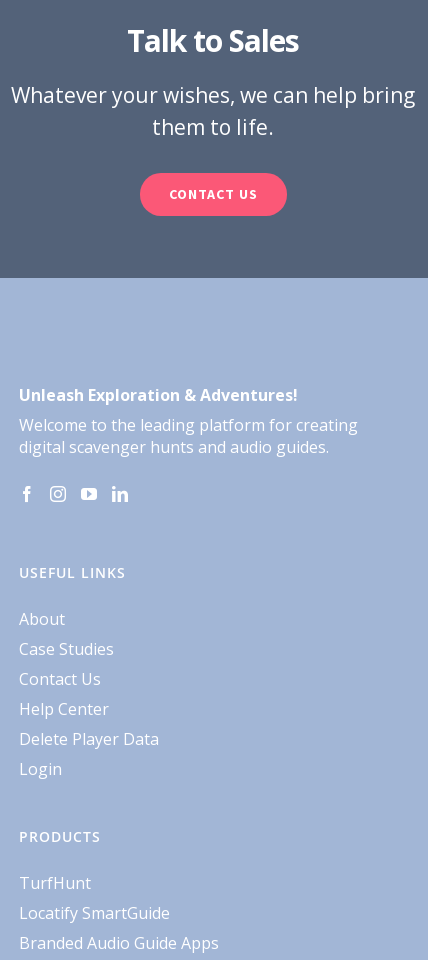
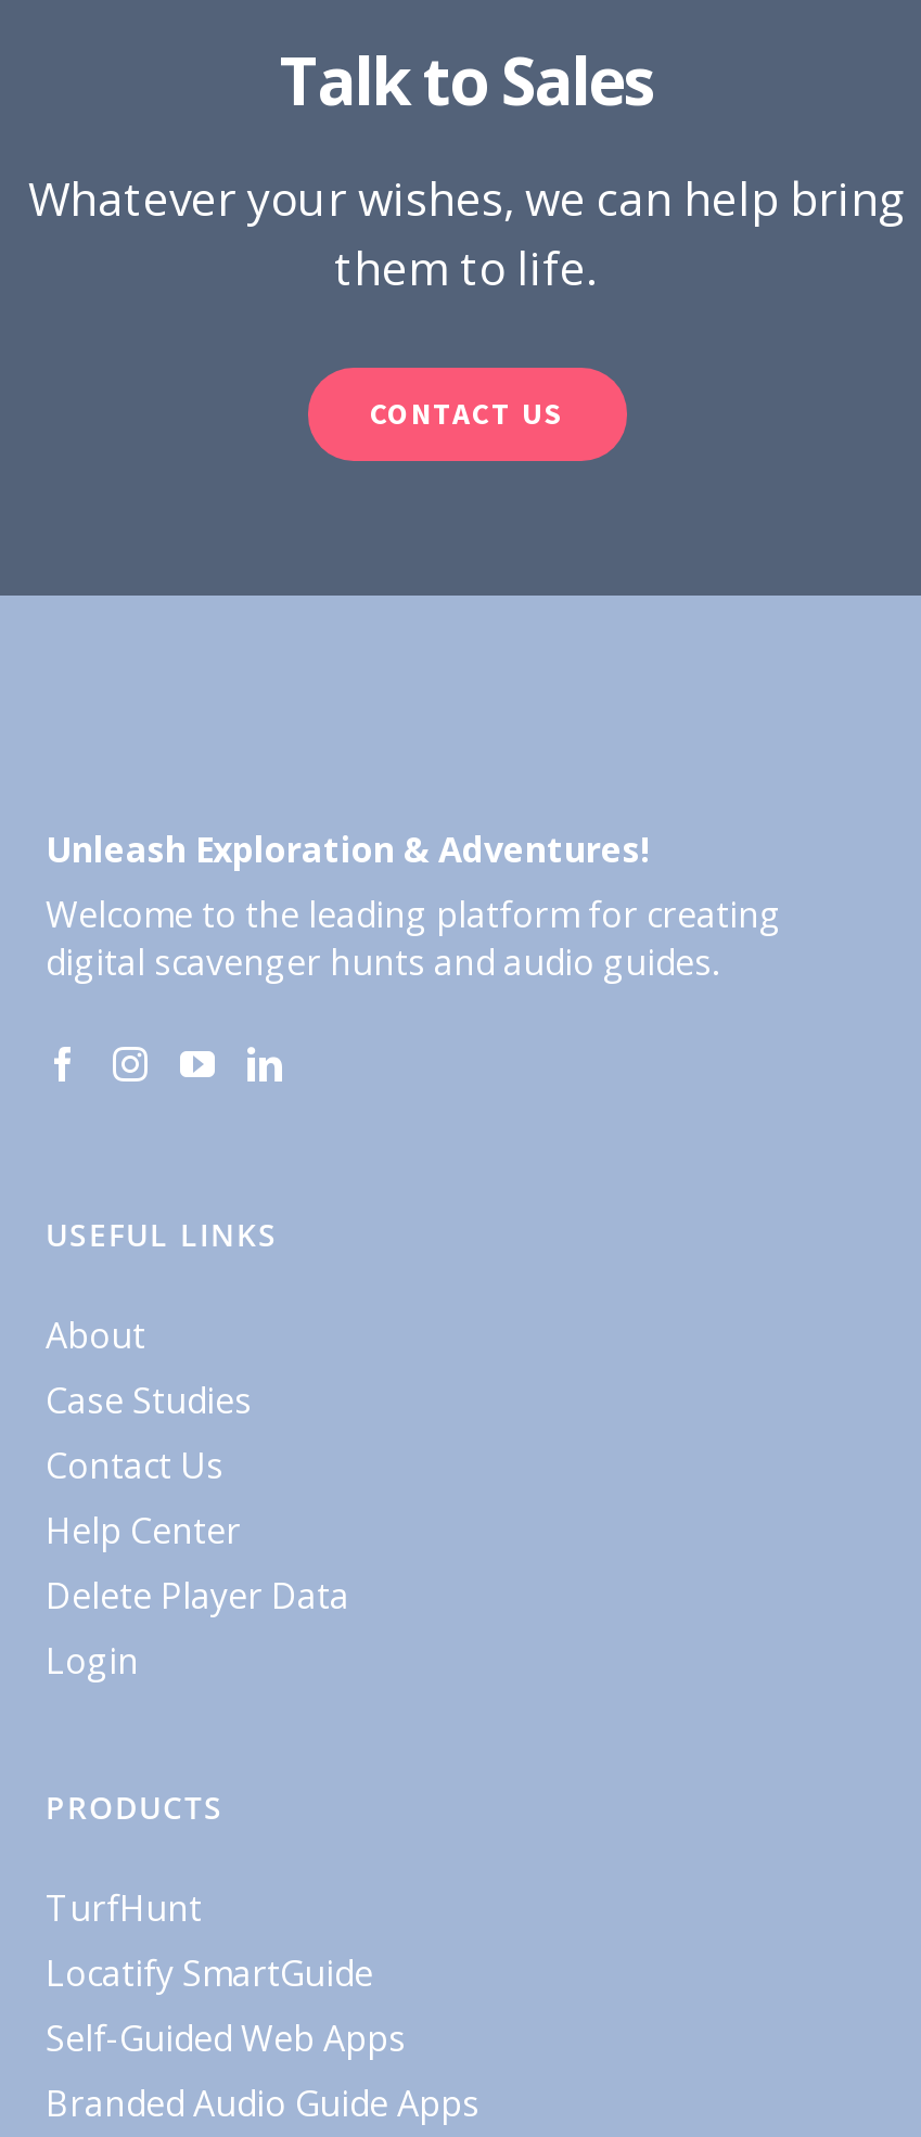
none -> [46,2014,406,2062] Self-Guided Web Apps

